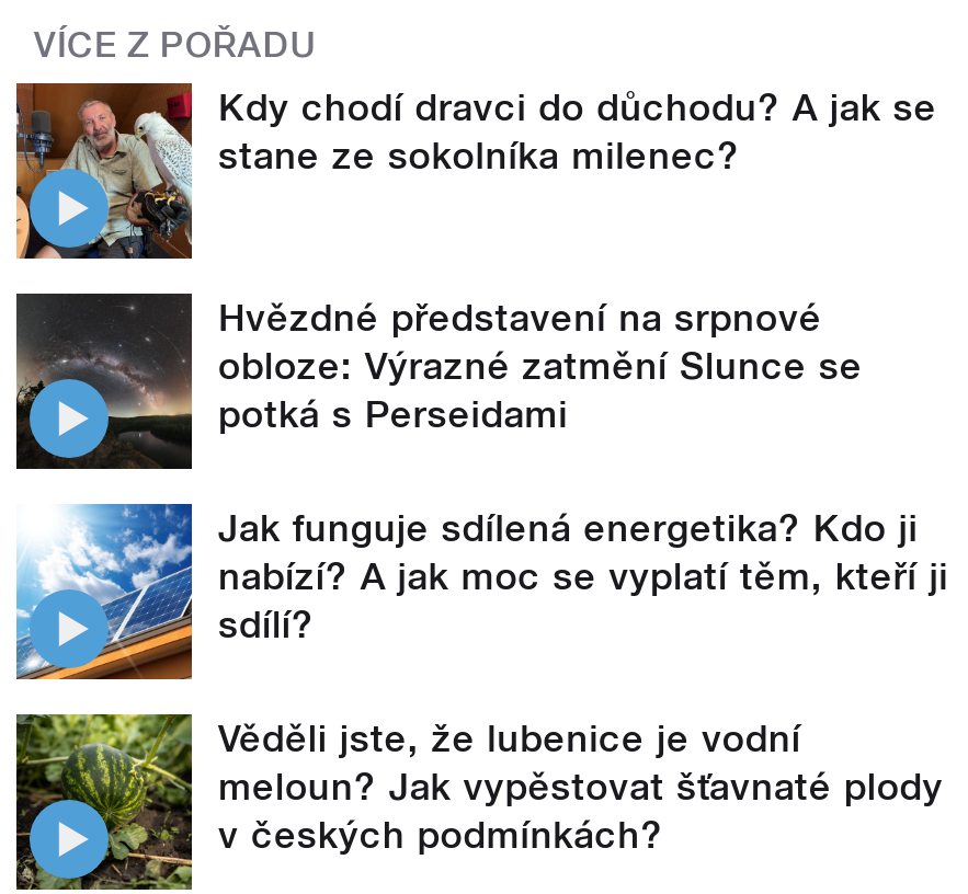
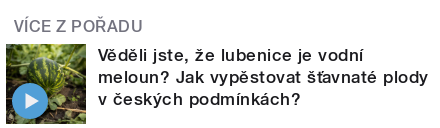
[14,81,937,261] [image] | Kdy chodí dravci do důchodu? A jak se | stane ze sokolníka milenec? -> none
[14,291,949,647] [image] | Hvězdné představení na srpnové | obloze: Výrazné zatmění Slunce se | potká s Perseidami | Jak funguje sdílená energetika? Kdo ji | nabízí? A jak moc se vyplatí těm, kteří ji | sdílí? -> none
[14,502,194,681] [image] -> none

